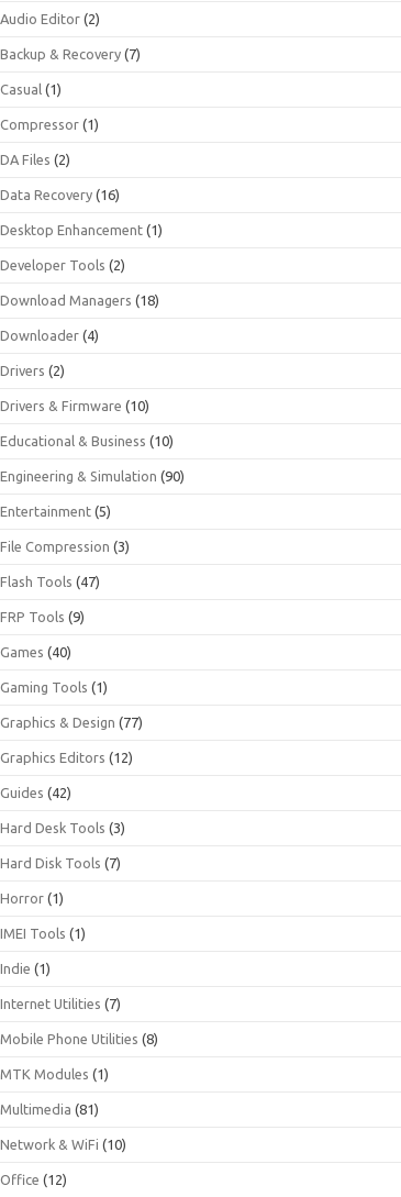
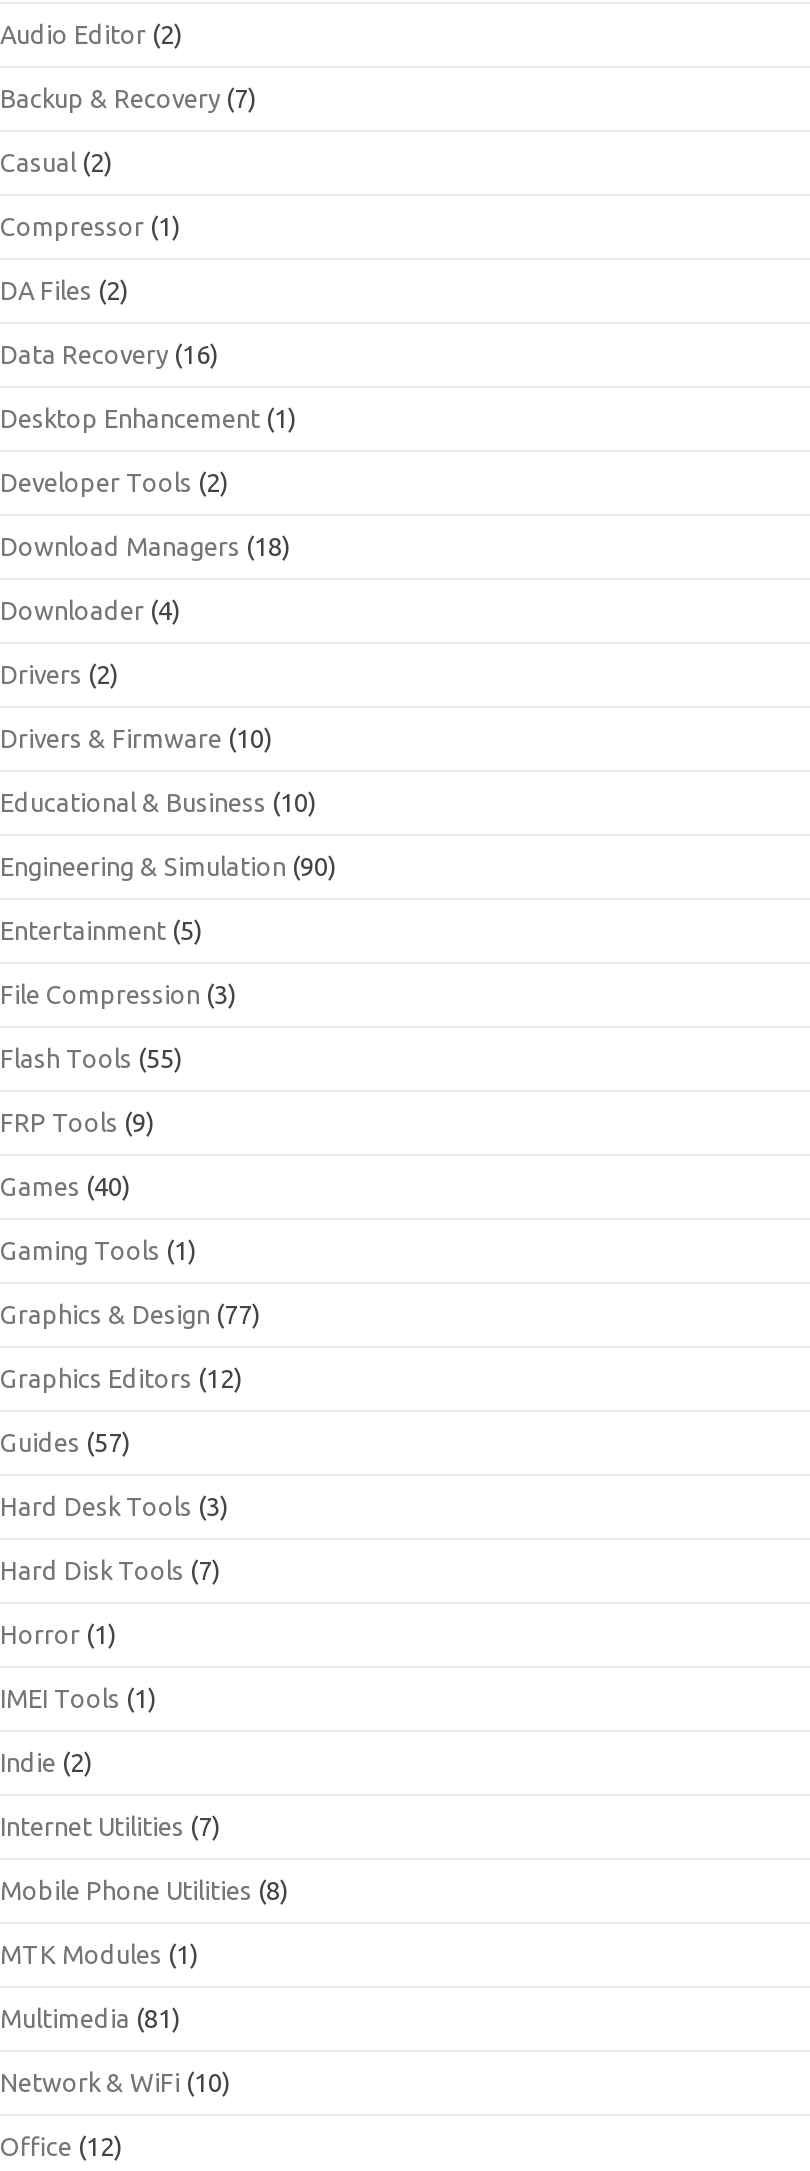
[0,81,62,97] Casual (1) -> [0,148,112,176] Casual (2)
[0,574,100,589] Flash Tools (47) -> [0,1044,182,1072] Flash Tools (55)
[0,785,71,800] Guides (42) -> [0,1428,130,1456] Guides (57)
[0,960,51,976] Indie (1) -> [0,1748,92,1776] Indie (2)

